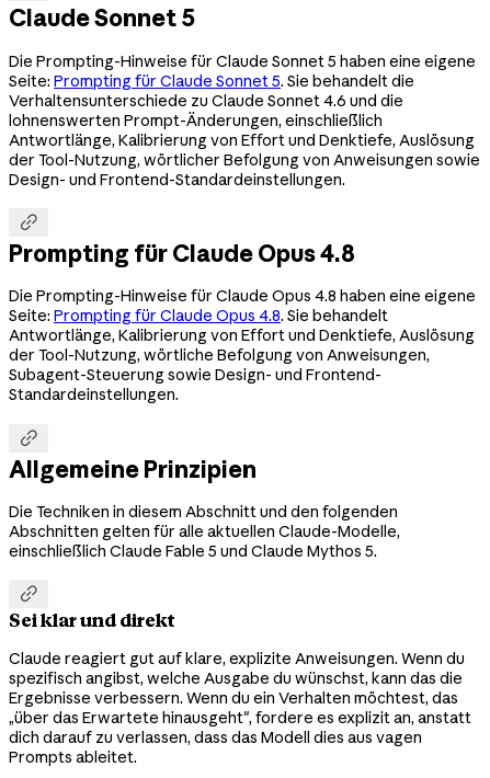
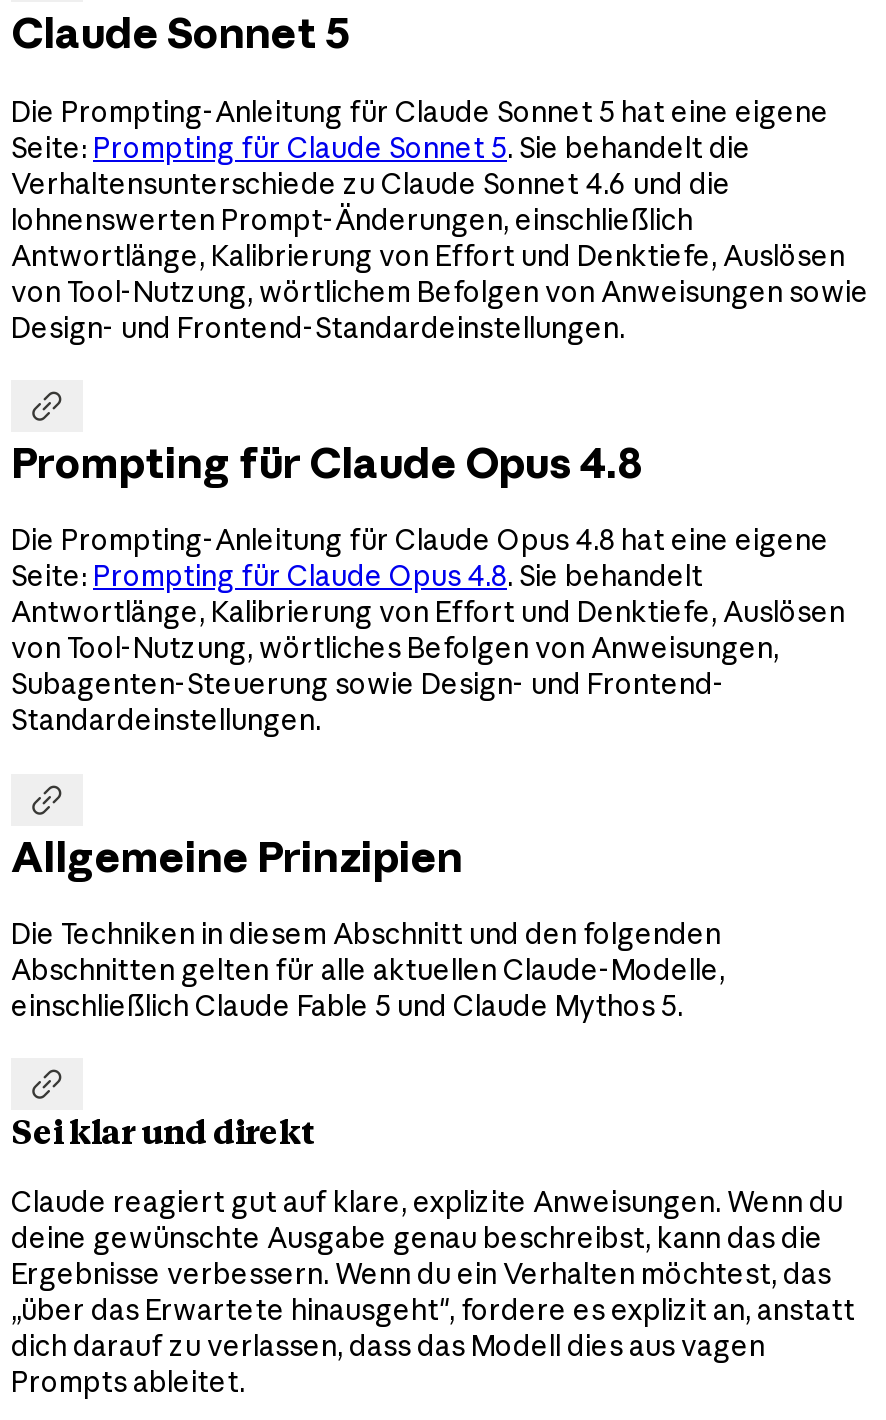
[9,51,476,71] Die Prompting-Hinweise für Claude Sonnet 5 haben eine eigene -> [11,93,829,129] Die Prompting-Anleitung für Claude Sonnet 5 hat eine eigene
[9,130,475,150] Antwortlänge, Kalibrierung von Effort und Denktiefe, Auslösung -> [11,237,845,273] Antwortlänge, Kalibrierung von Effort und Denktiefe, Auslösen
[9,150,480,169] der Tool-Nutzung, wörtlicher Befolgung von Anweisungen sowie -> [11,273,869,309] von Tool-Nutzung, wörtlichem Befolgen von Anweisungen sowie
[9,286,476,306] Die Prompting-Hinweise für Claude Opus 4.8 haben eine eigene -> [11,523,829,559] Die Prompting-Anleitung für Claude Opus 4.8 hat eine eigene
[9,326,475,346] Antwortlänge, Kalibrierung von Effort und Denktiefe, Auslösung -> [11,595,845,631] Antwortlänge, Kalibrierung von Effort und Denktiefe, Auslösen
[9,346,430,365] der Tool-Nutzung, wörtliche Befolgung von Anweisungen, -> [11,631,779,667] von Tool-Nutzung, wörtliches Befolgen von Anweisungen,
[9,365,381,385] Subagent-Steuerung sowie Design- und Frontend- -> [11,667,725,703] Subagenten-Steuerung sowie Design- und Frontend-
[9,668,463,688] spezifisch angibst, welche Ausgabe du wünschst, kann das die -> [11,1220,823,1256] deine gewünschte Ausgabe genau beschreibst, kann das die

